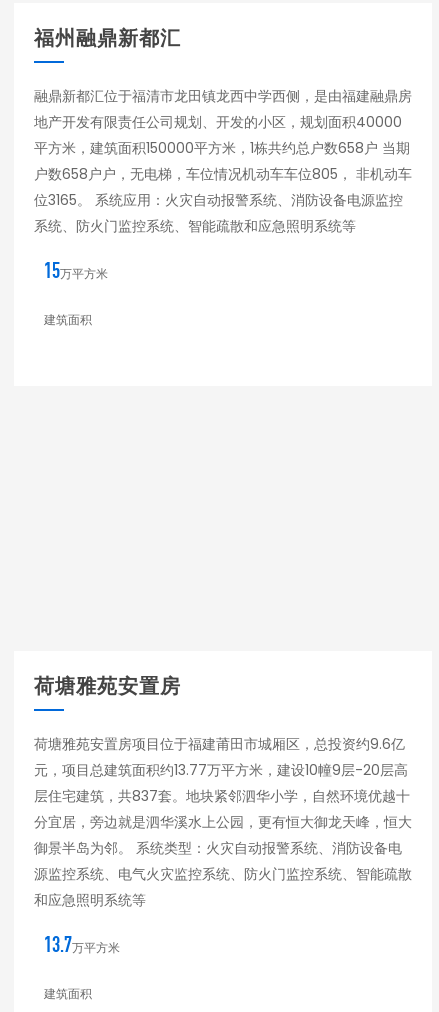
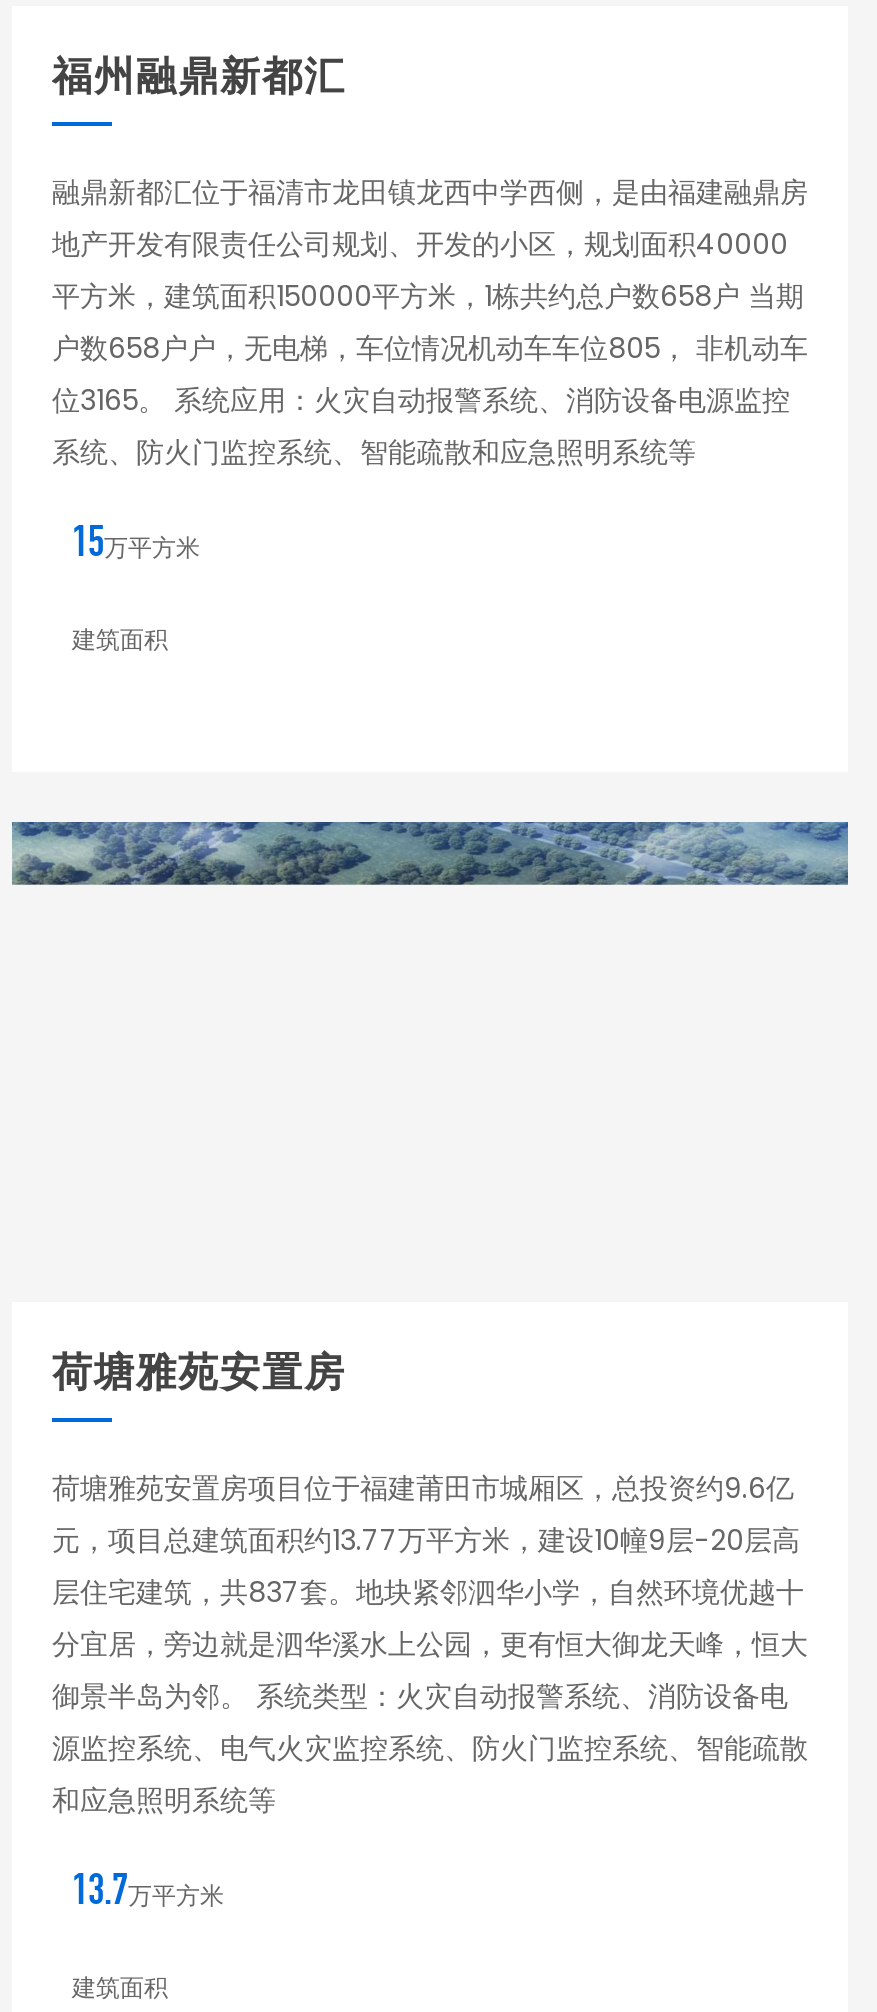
none -> [10,820,850,888] [image]

